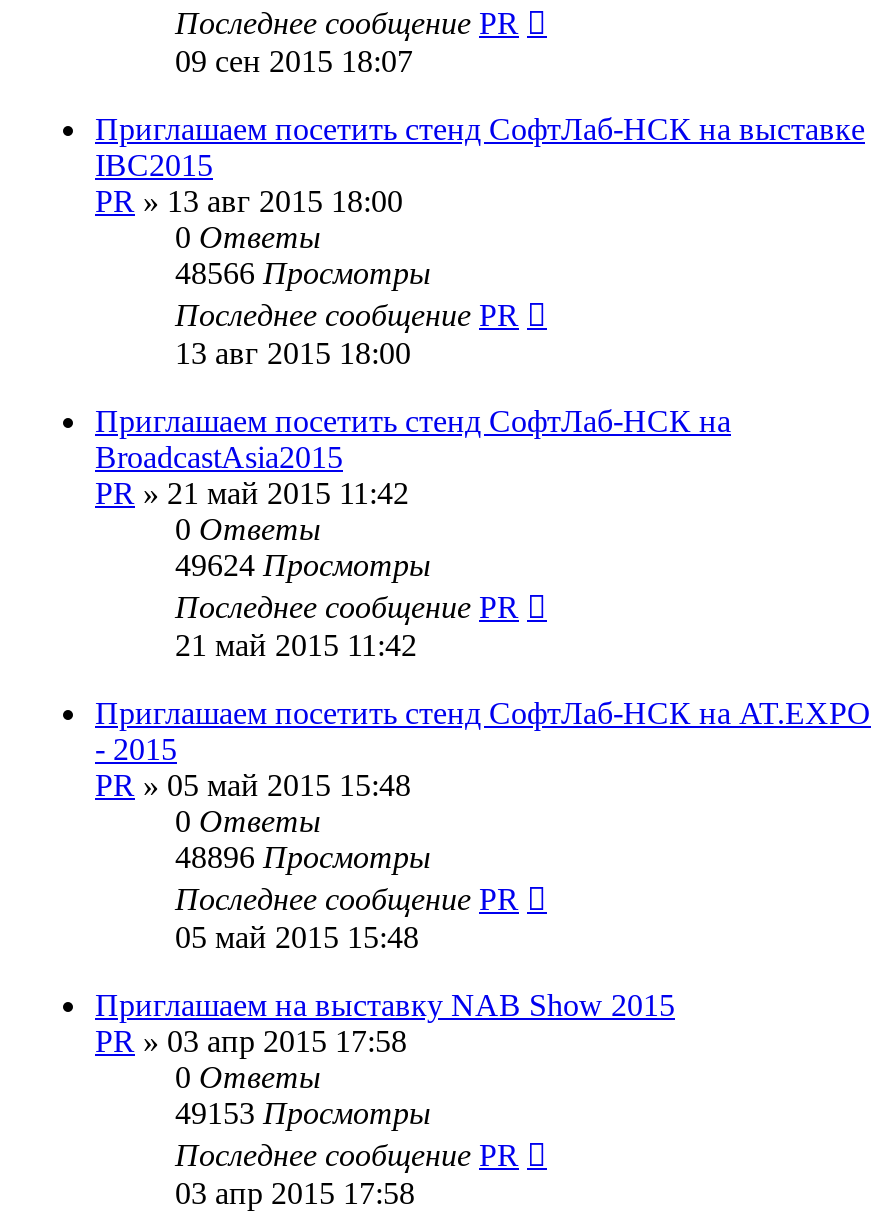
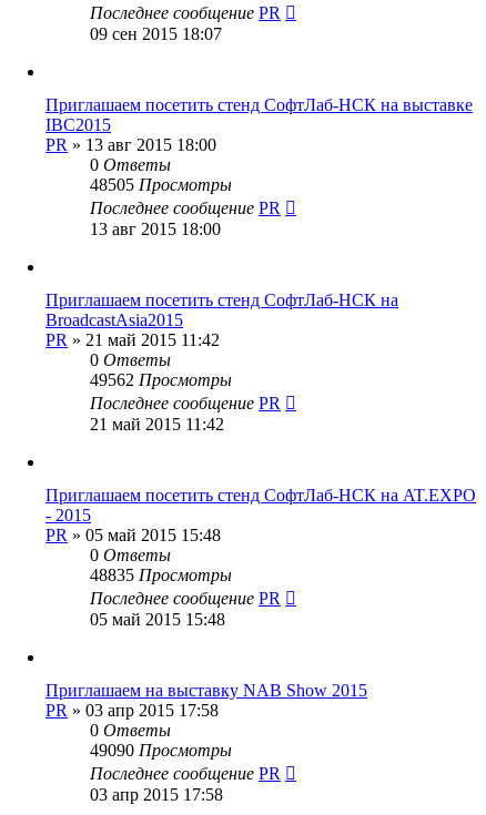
[175,255,431,289] 48566 Просмотры -> [90,175,232,194] 48505 Просмотры
[175,547,431,581] 49624 Просмотры -> [90,370,232,389] 49562 Просмотры
[175,839,431,873] 48896 Просмотры -> [90,565,232,584] 48835 Просмотры
[175,1095,431,1129] 49153 Просмотры -> [90,740,232,759] 49090 Просмотры

